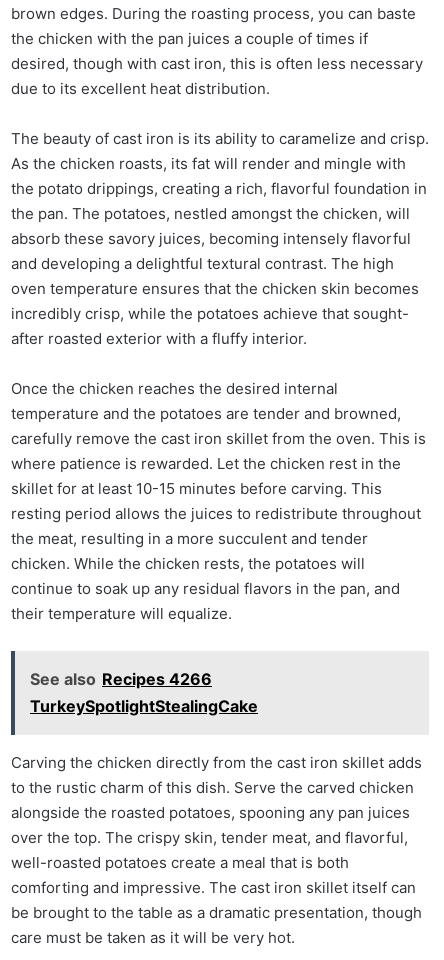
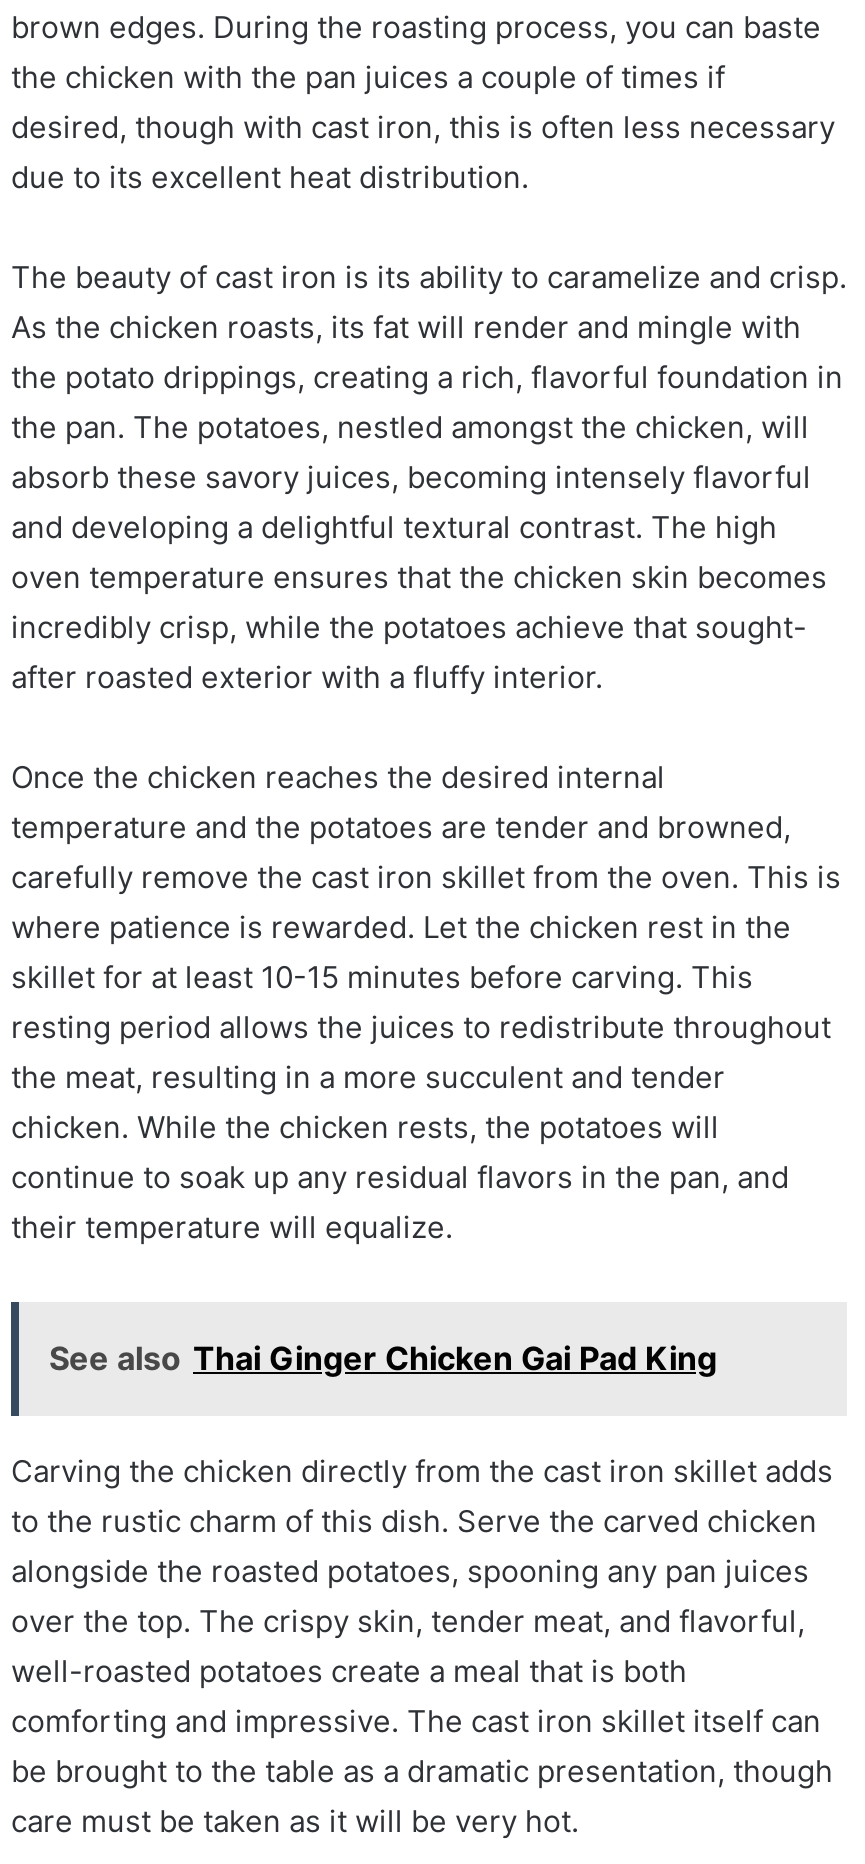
[30,669,258,716] See also Recipes 4266 | TurkeySpotlightStealingCake -> [49,1339,717,1379] See also Thai Ginger Chicken Gai Pad King

